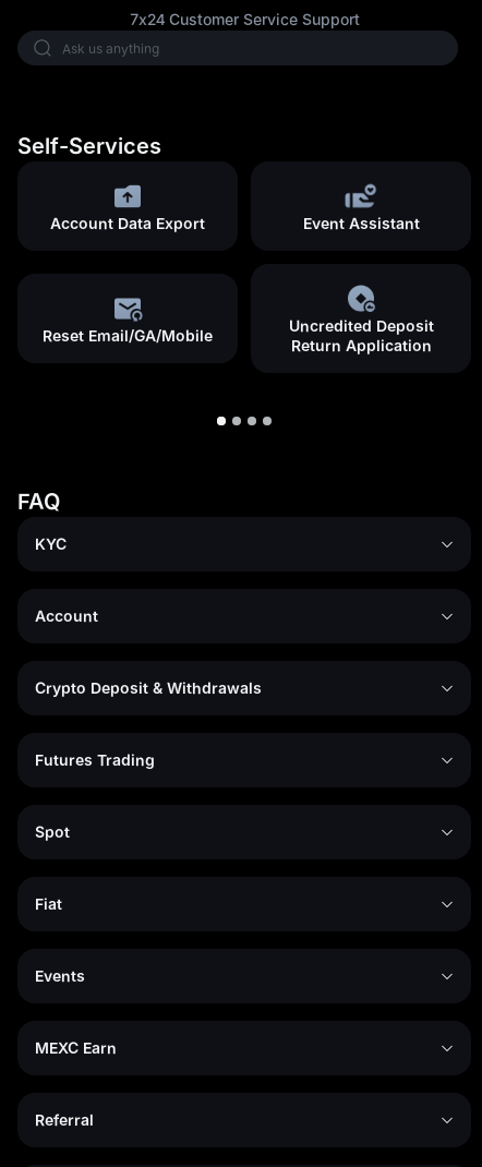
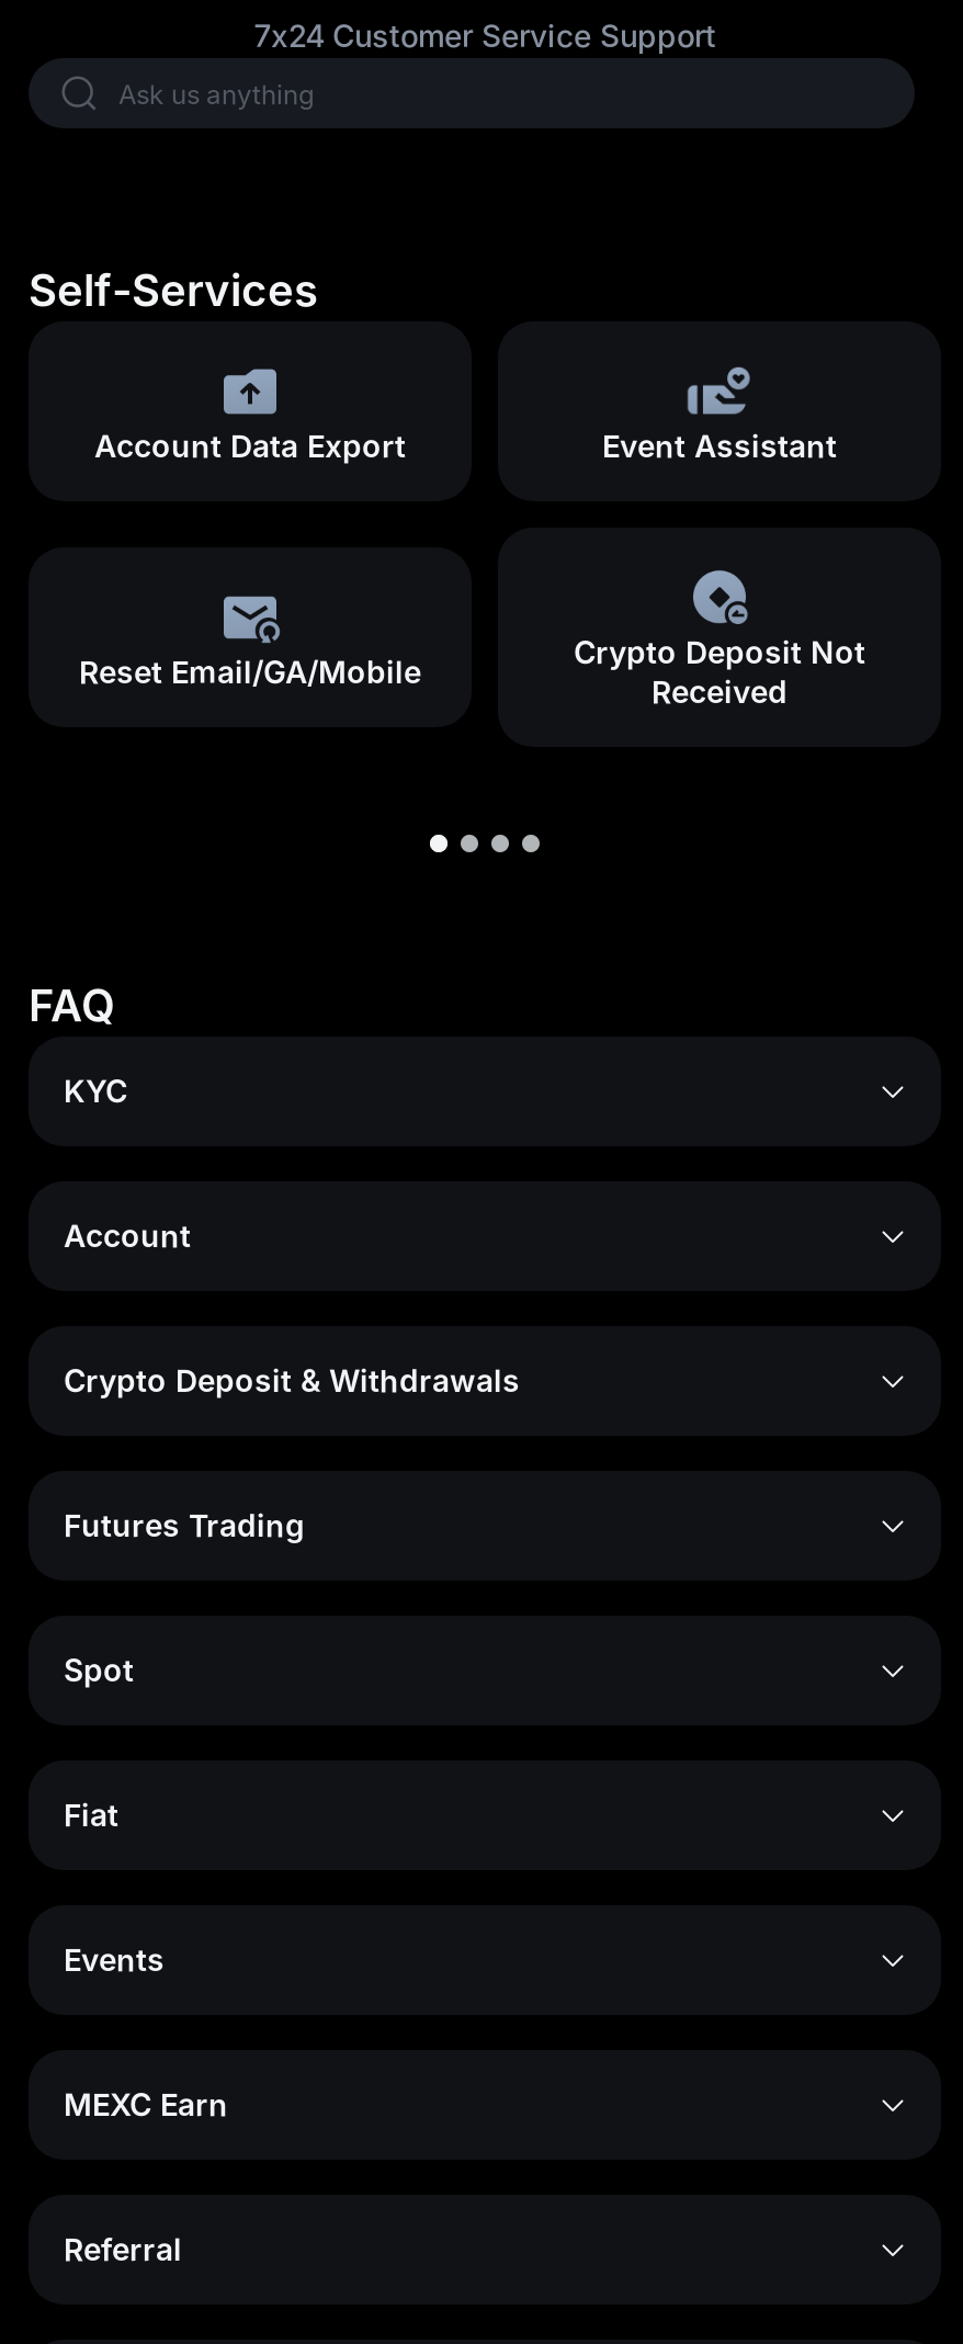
[288,316,433,354] Uncredited Deposit | Return Application -> [574,633,865,710] Crypto Deposit Not | Received

